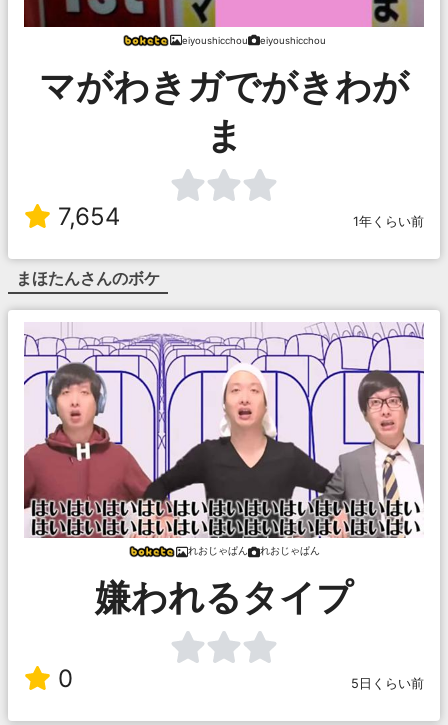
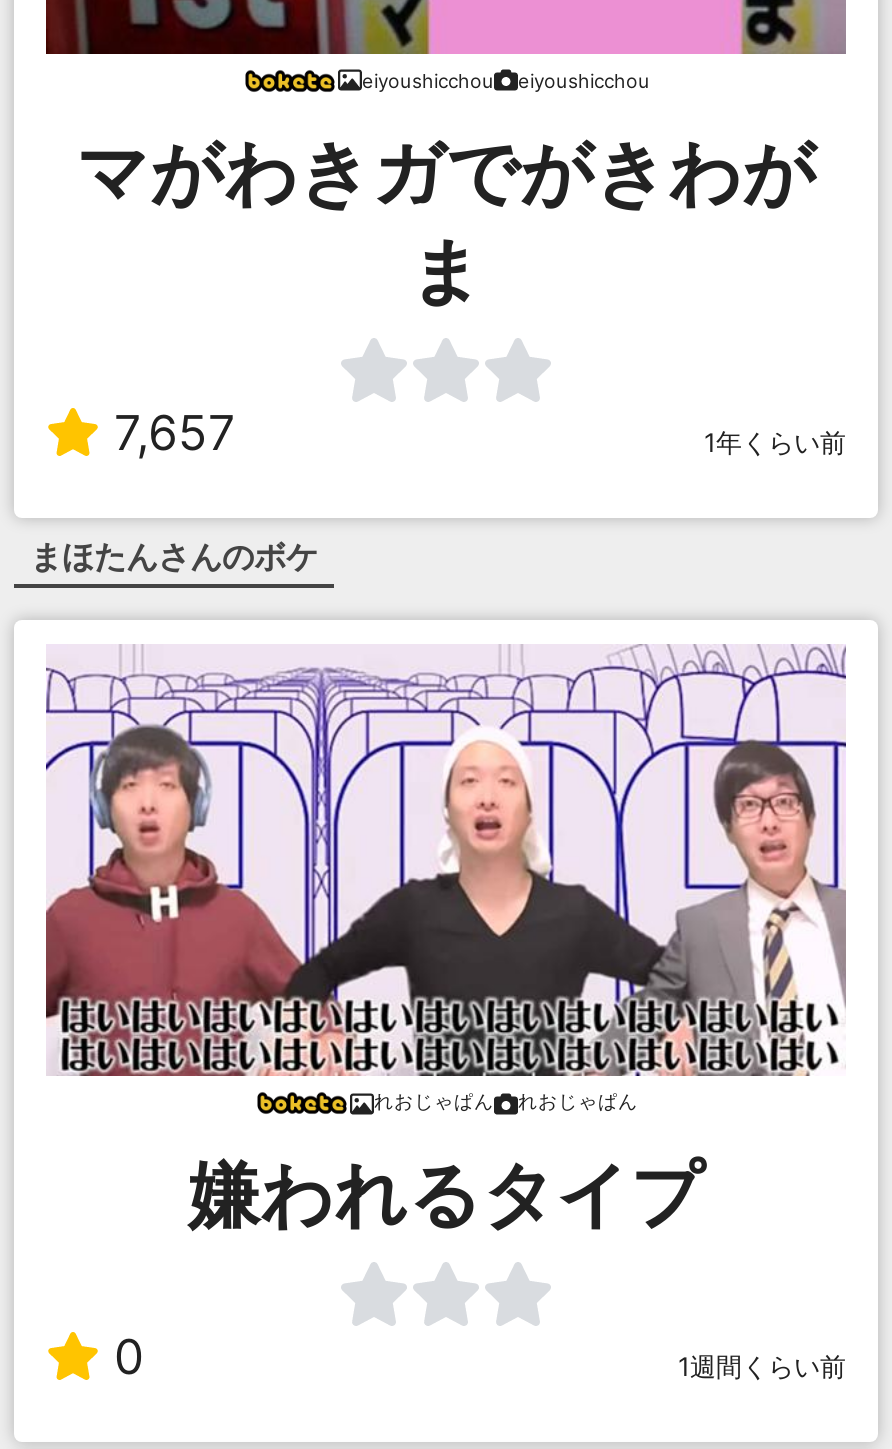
[58,201,120,230] 7,654 -> [114,403,236,461] 7,657
[351,676,424,691] 5日くらい前 -> [678,1353,846,1383] 1週間くらい前

